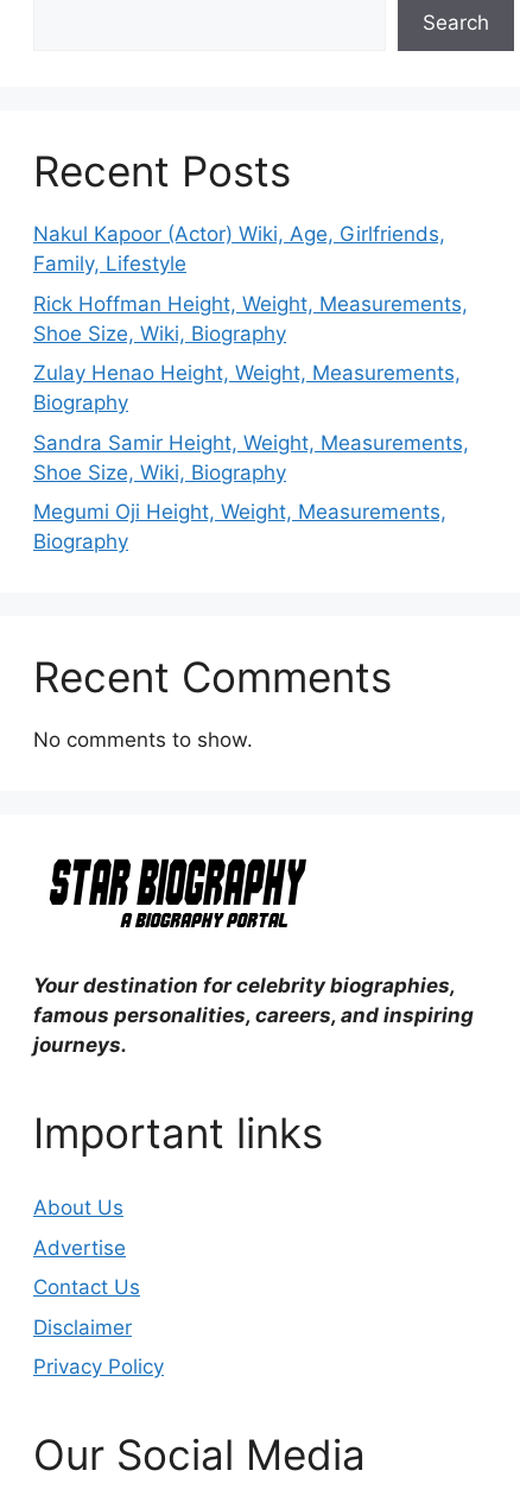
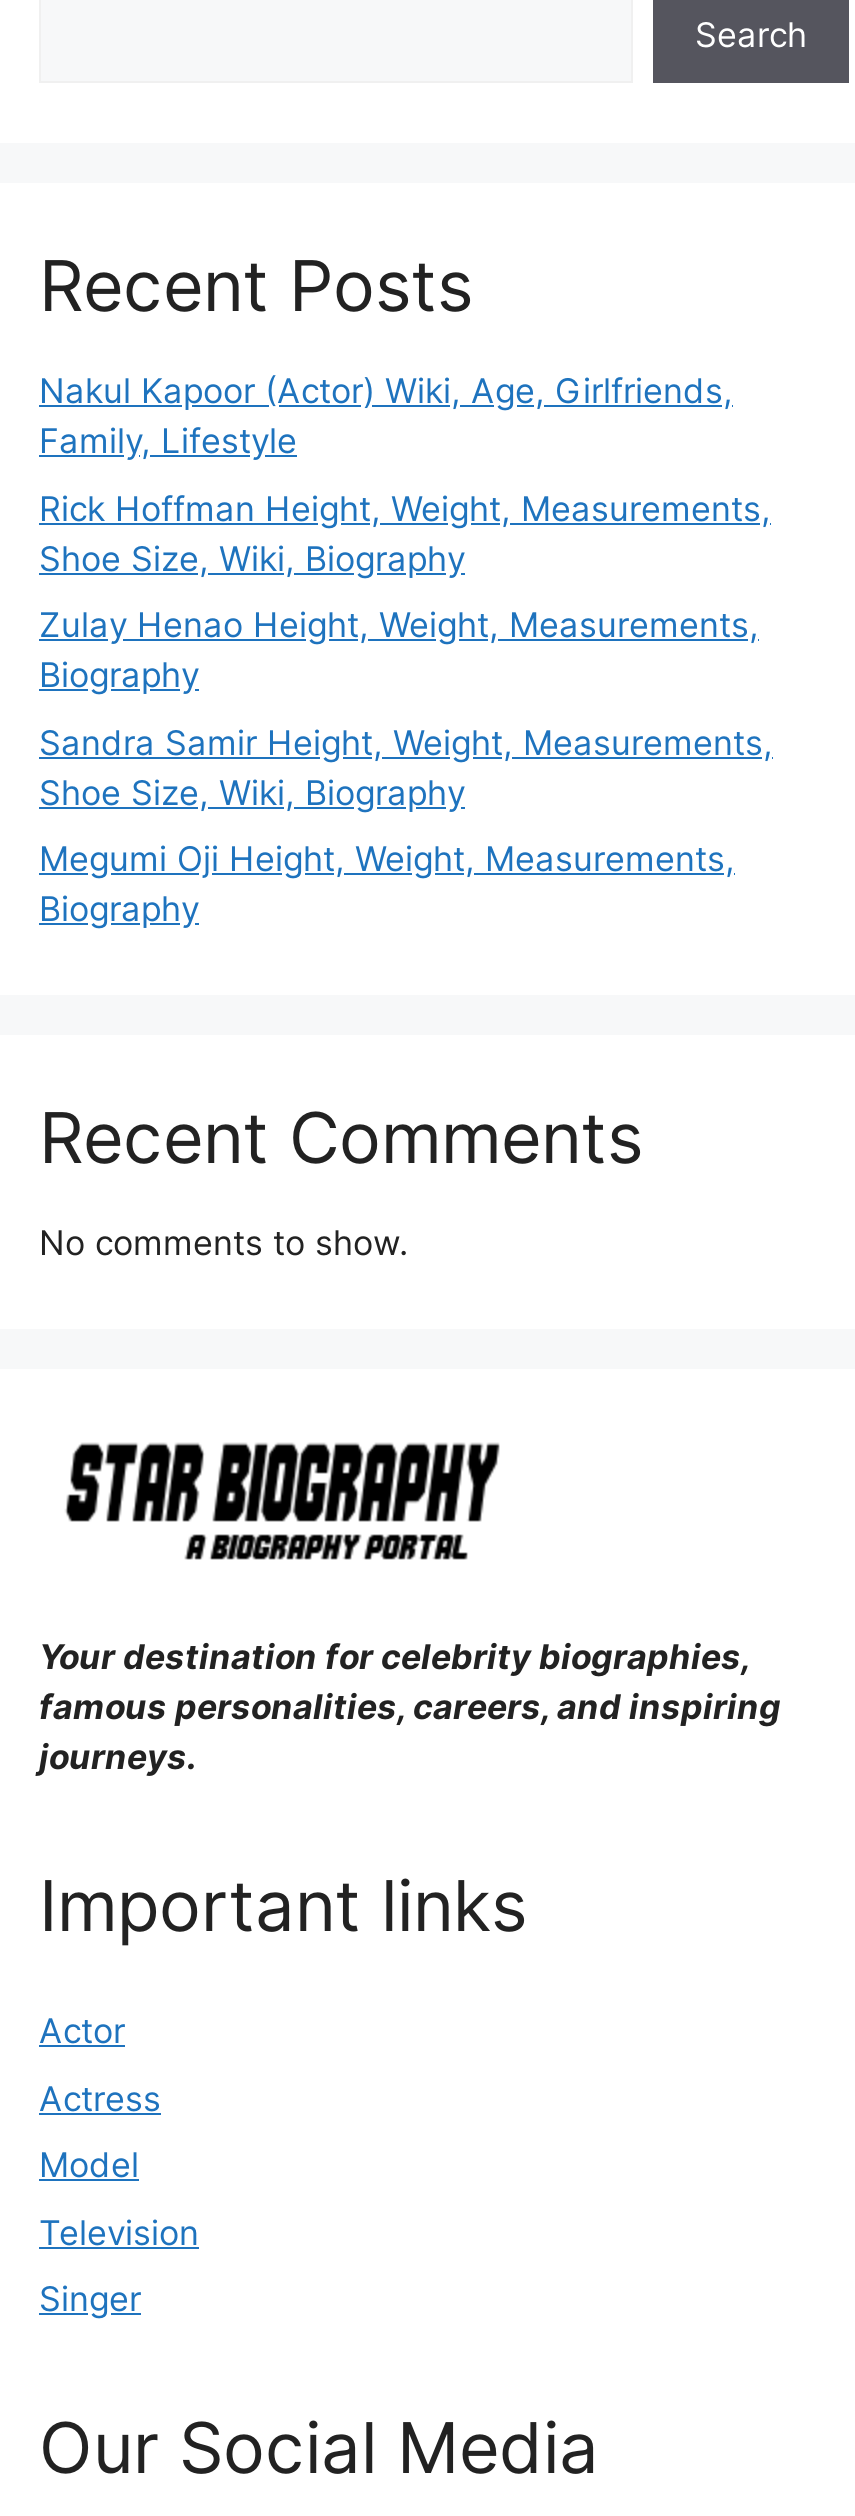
[33,1196,123,1219] About Us -> [39,2011,125,2051] Actor
[33,1236,126,1259] Advertise -> [39,2078,161,2118] Actress
[33,1275,140,1299] Contact Us -> [39,2145,139,2185] Model
[33,1315,132,1339] Disclaimer -> [39,2212,199,2252] Television
[33,1355,164,1379] Privacy Policy -> [39,2279,141,2319] Singer

